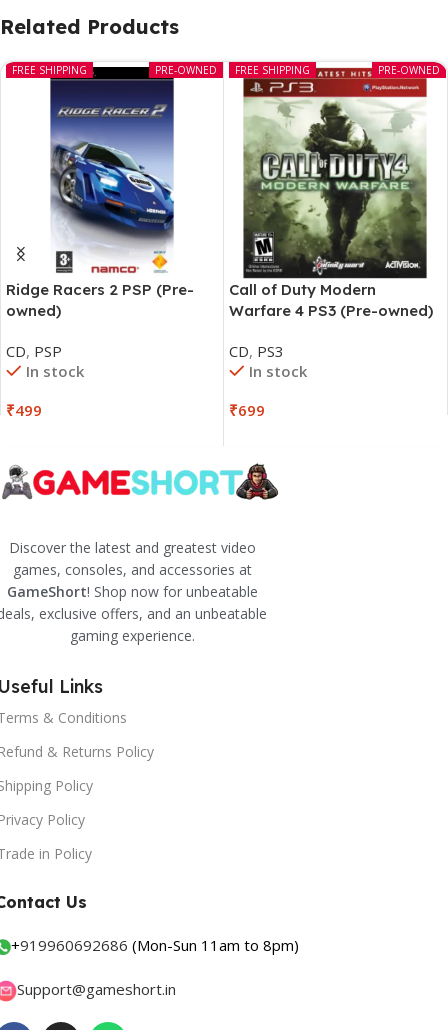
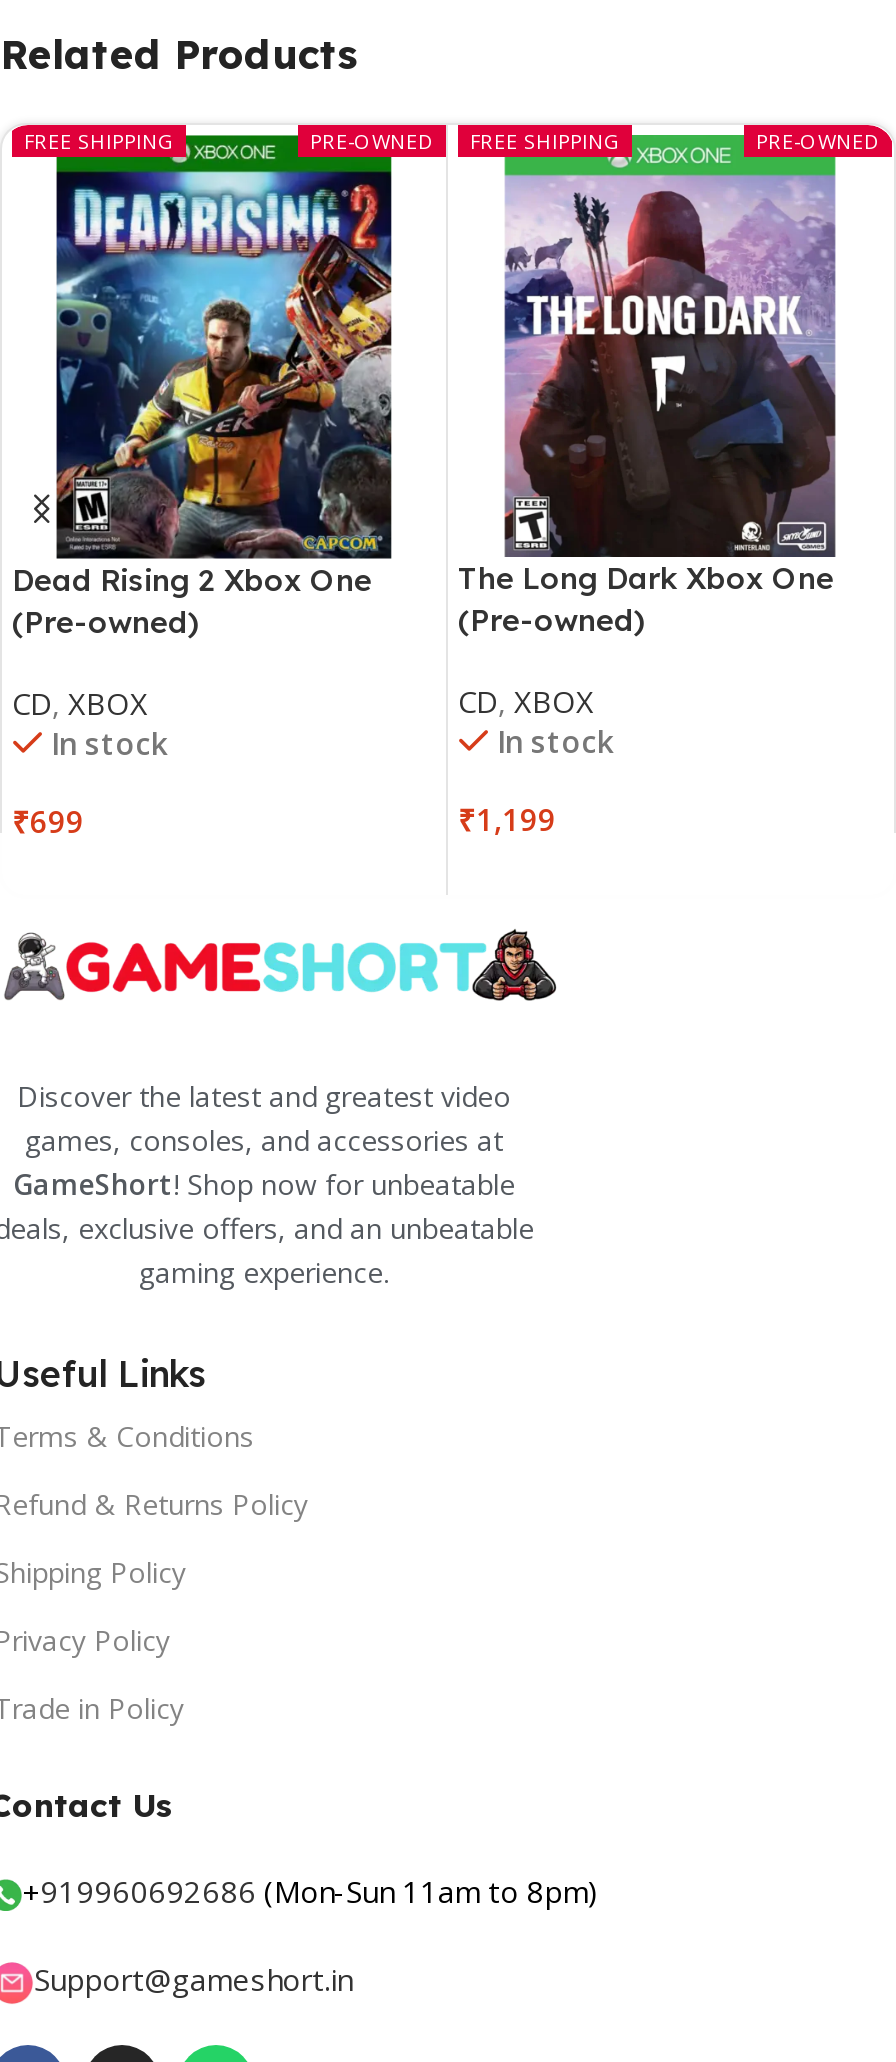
[6,66,196,320] [image] | Ridge Racers 2 PSP (Pre- | owned) -> [12,133,394,640] [image] | Dead Rising 2 Xbox One | (Pre-owned)
[229,67,433,320] [image] | Call of Duty Modern | Warfare 4 PS3 (Pre-owned) -> [458,133,854,639] [image] | The Long Dark Xbox One | (Pre-owned)
[6,341,62,361] CD, PSP -> [12,682,148,722] CD, XBOX
[229,341,284,361] CD, PS3 -> [458,681,594,721] CD, XBOX
[6,400,42,420] ₹499 -> [12,800,84,840] ₹699
[229,400,265,420] ₹699 -> [458,799,556,839] ₹1,199

